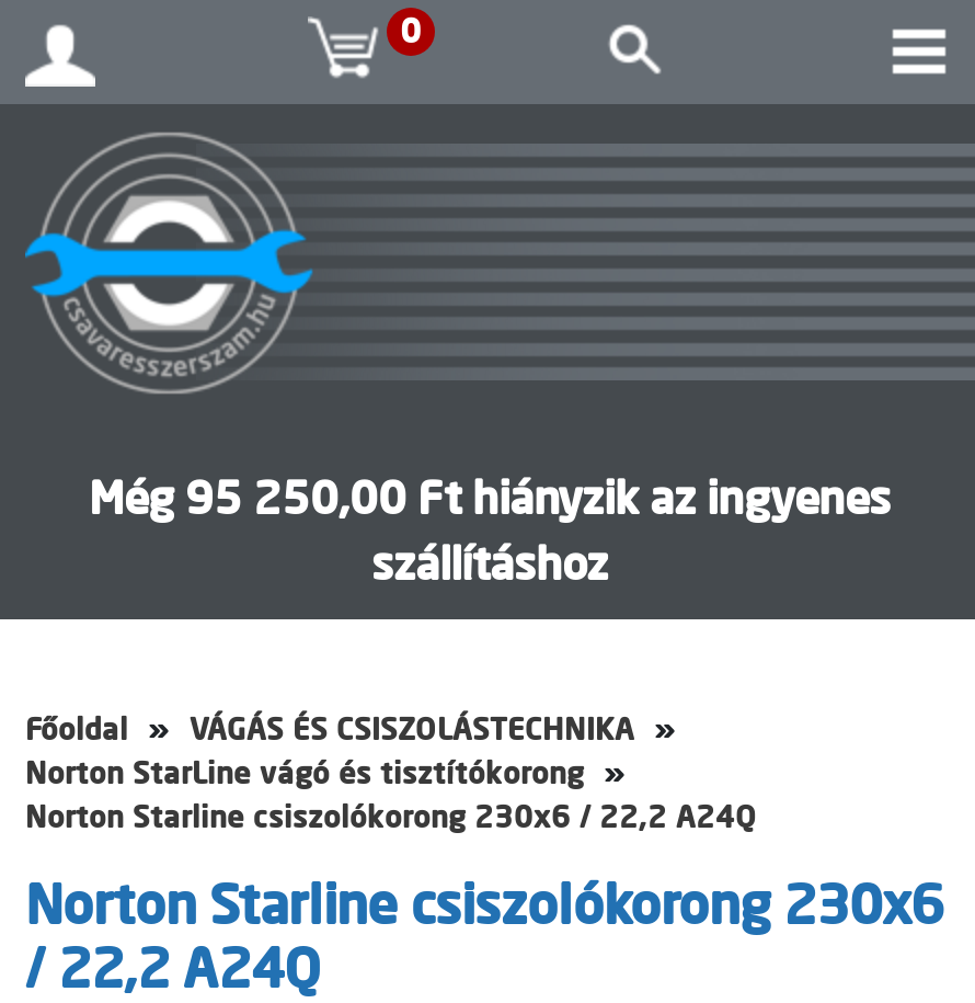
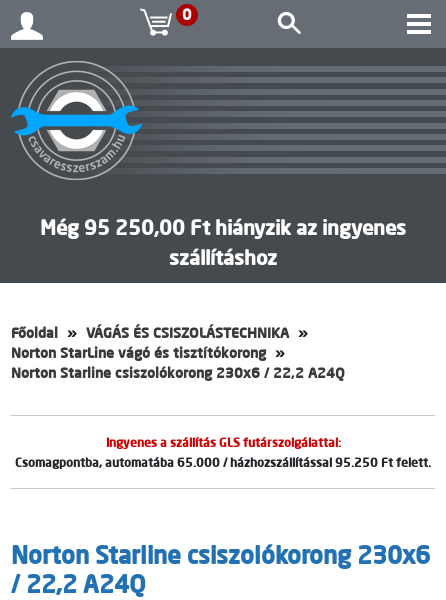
none -> [15,435,431,470] Ingyenes a szállítás GLS futárszolgálattal: | Csomagpontba, automatába 65.000 / házhozszállítással 95.250 Ft felett.

